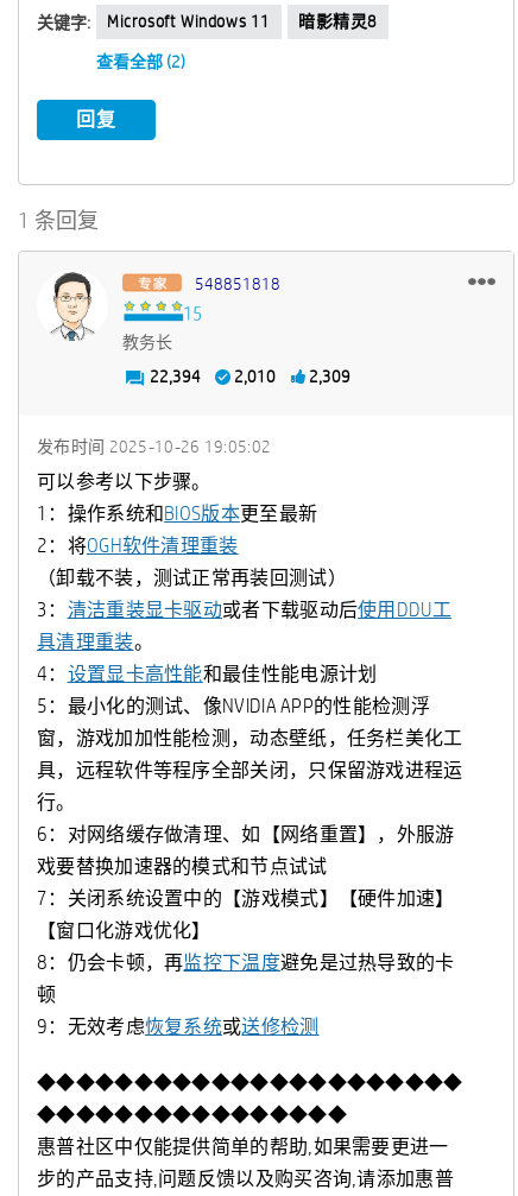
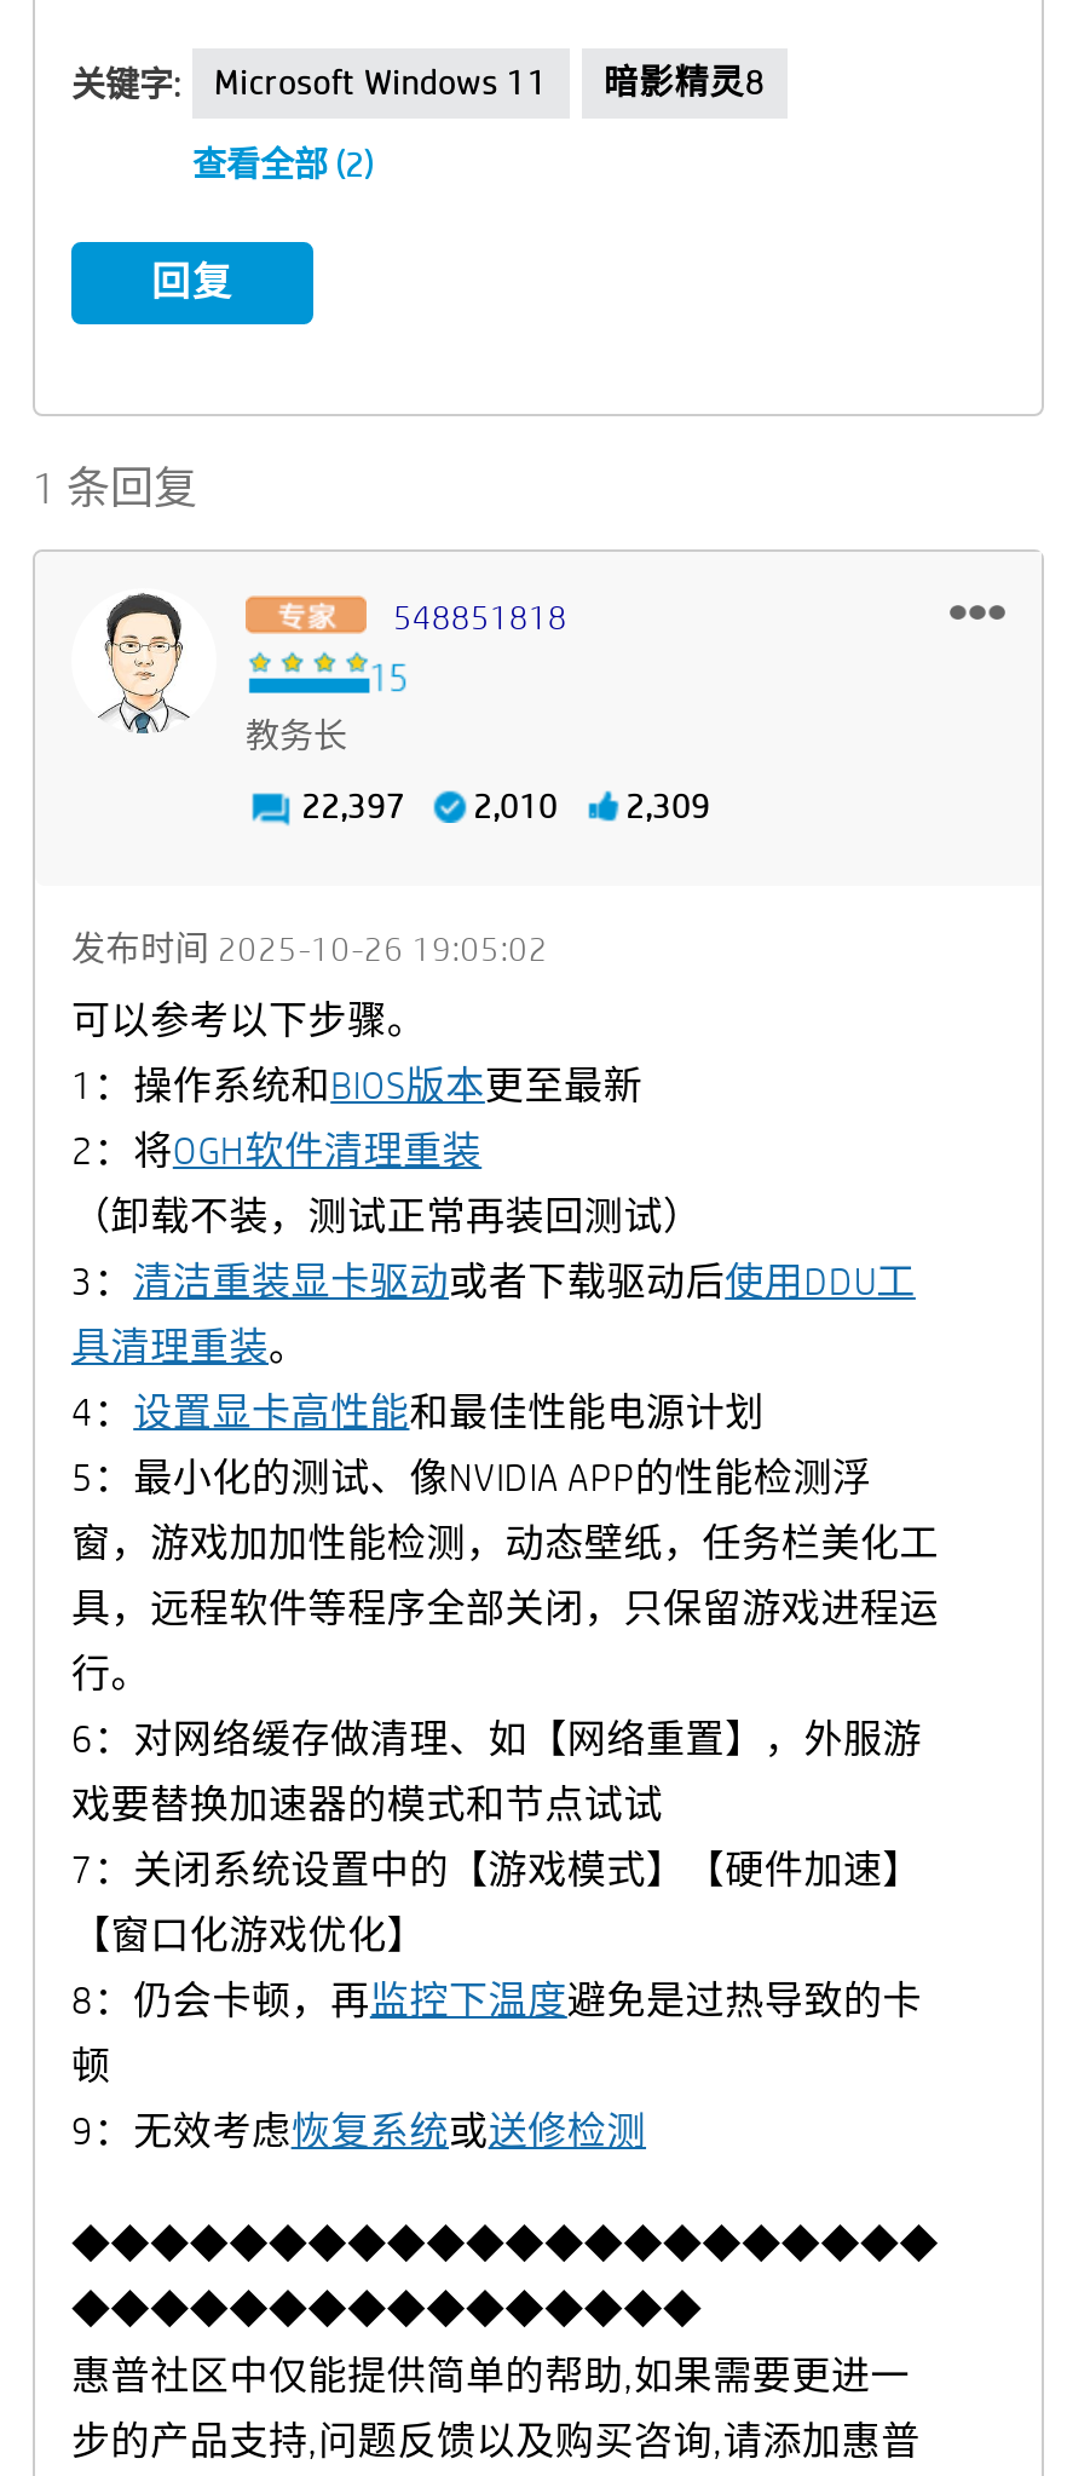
[150,366,350,387] 22,394 2,010 2,309 -> [301,784,710,827] 22,397 2,010 2,309

